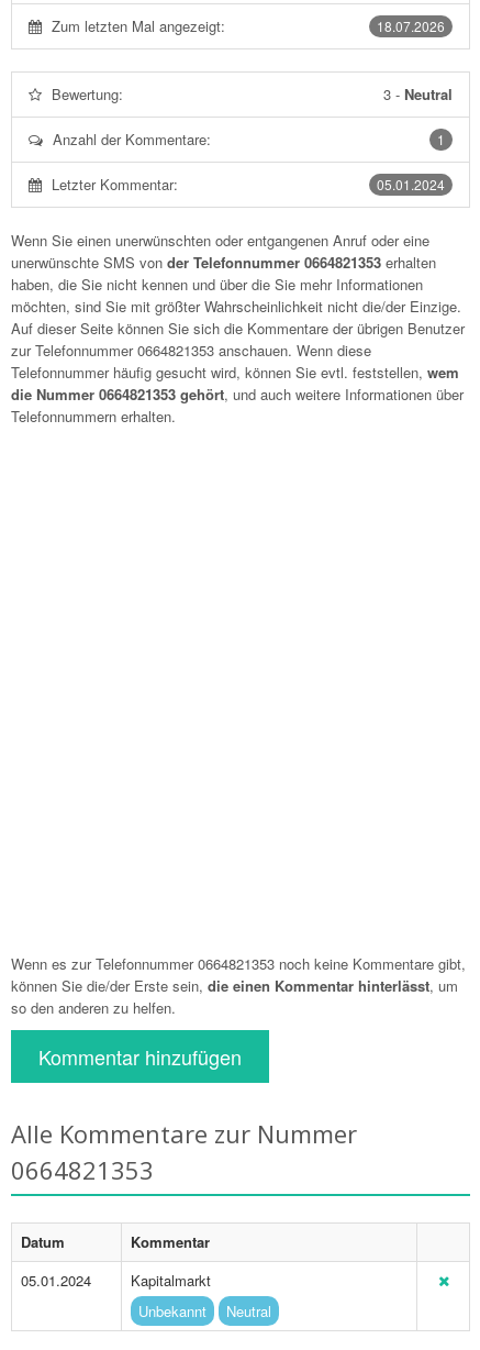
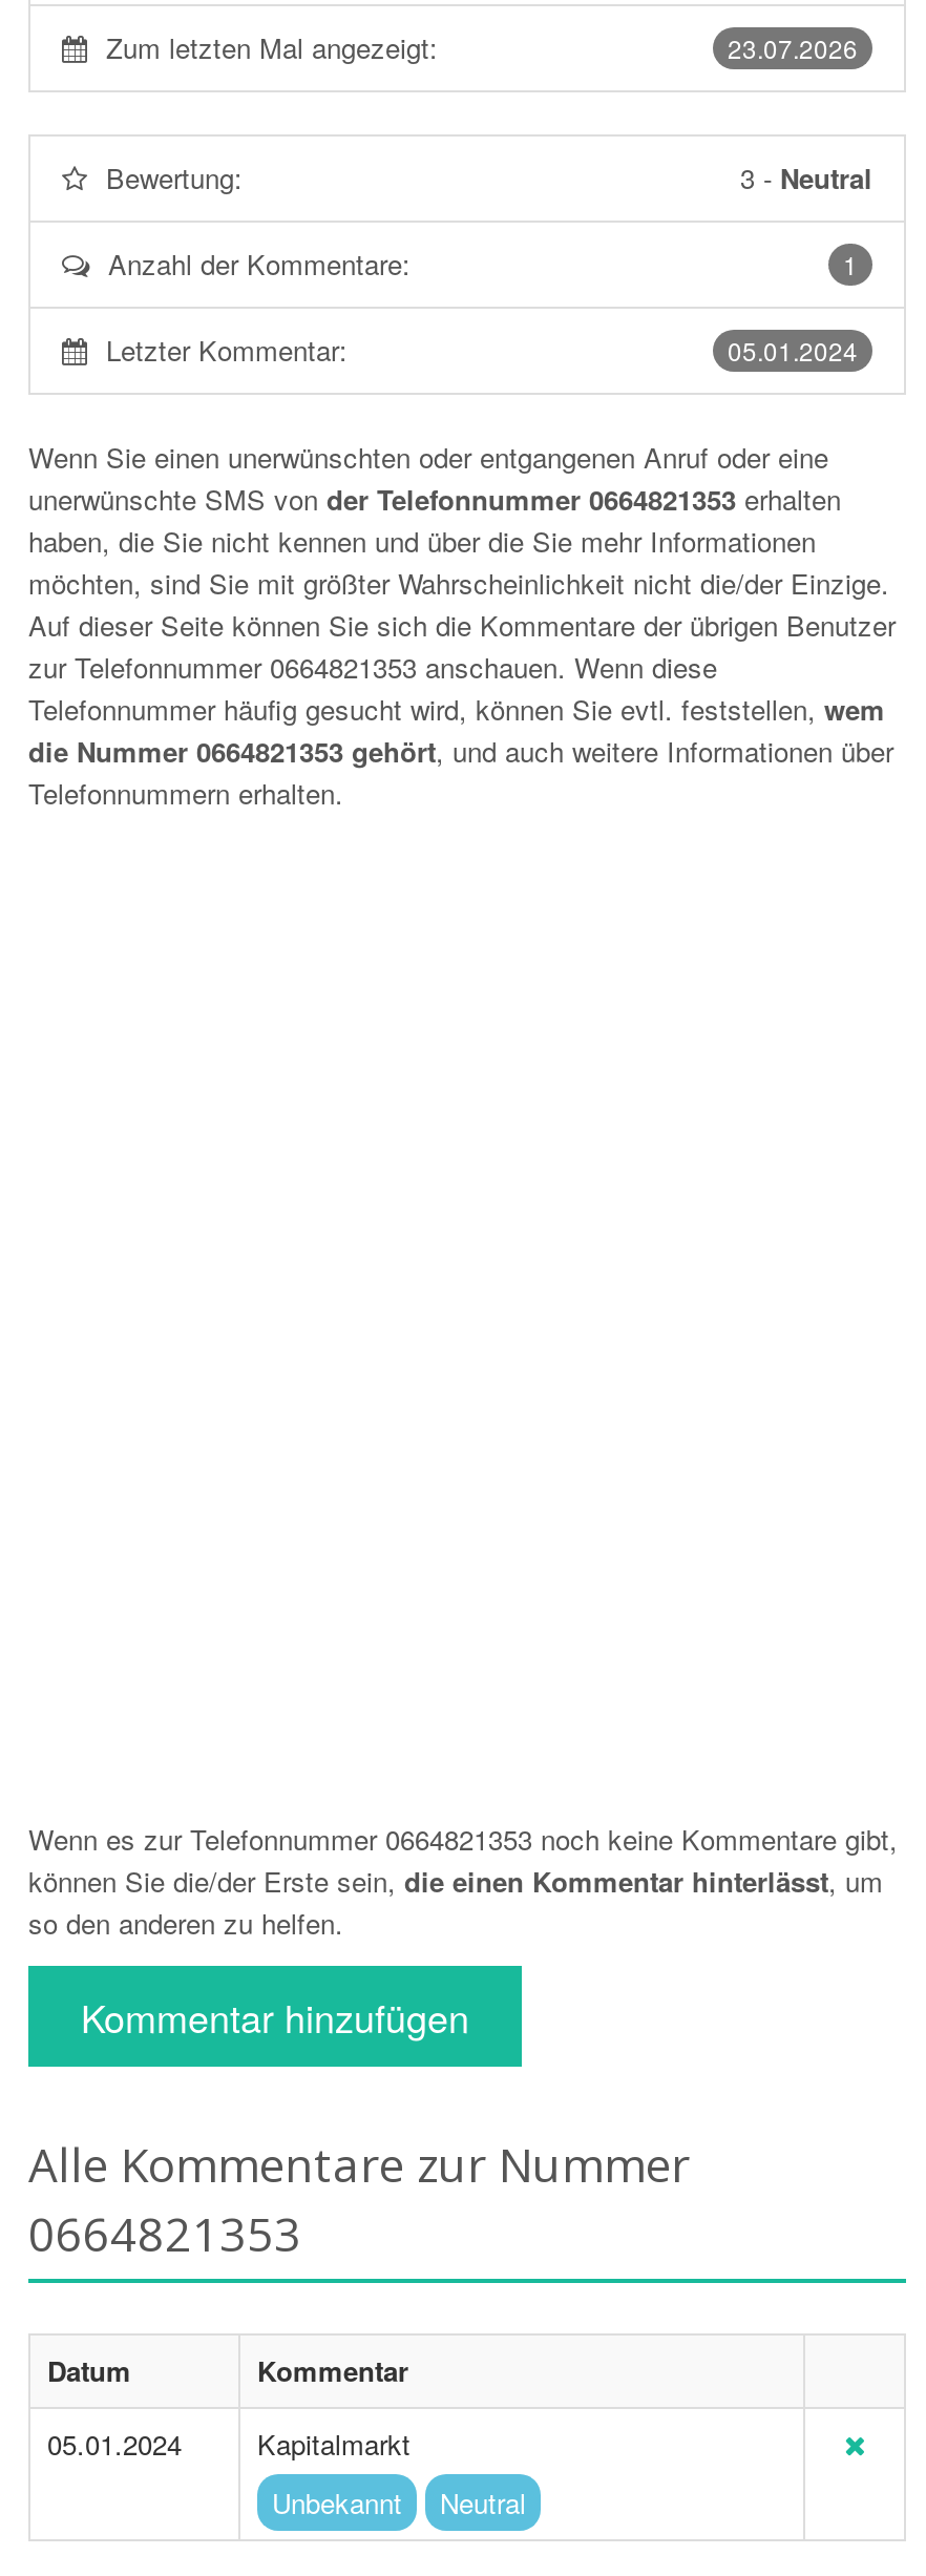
[377,16,445,35] 18.07.2026 -> [728,29,858,65] 23.07.2026

